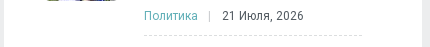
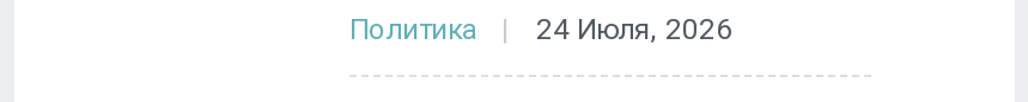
[144,9,304,23] Политика 21 Июля, 2026 -> [349,13,732,46] Политика 24 Июля, 2026

